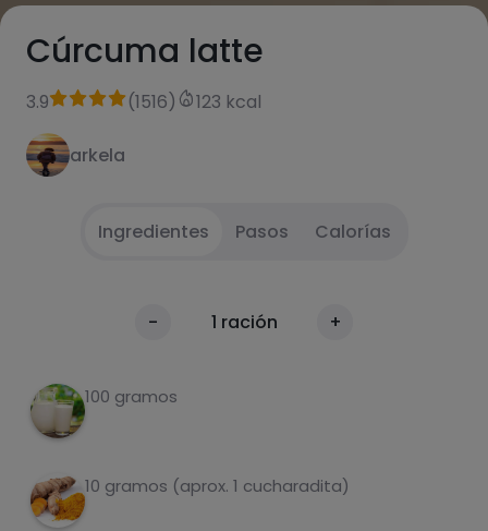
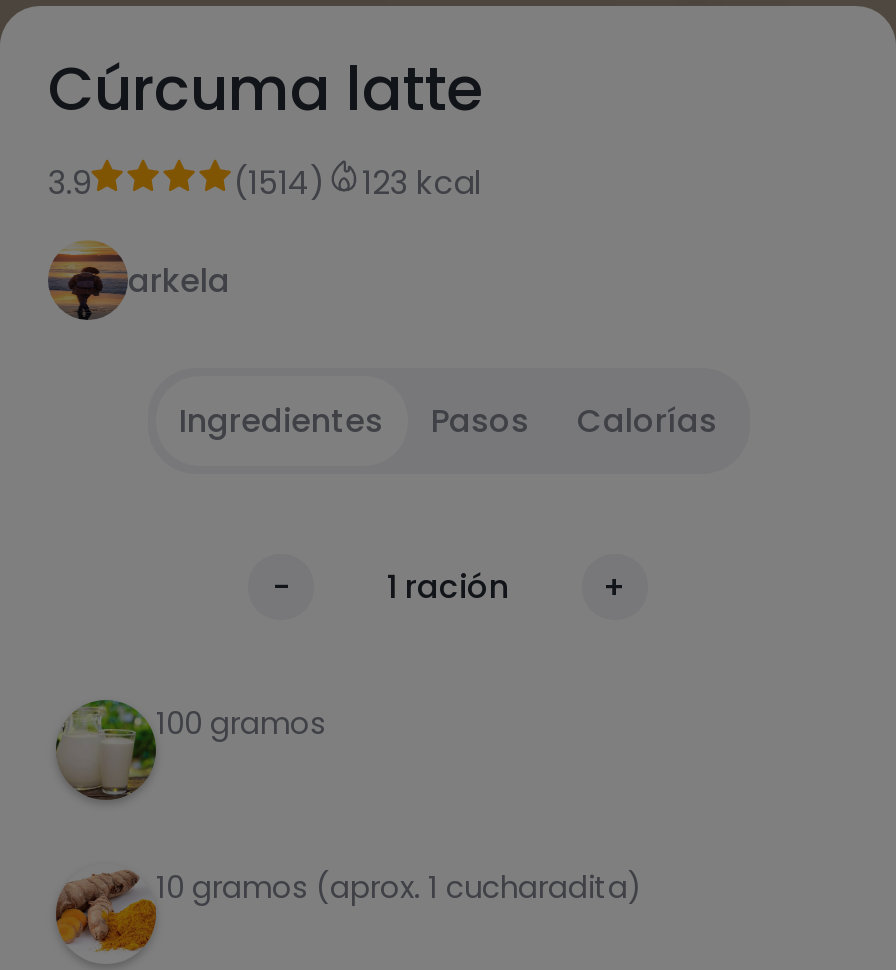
[127,89,261,114] (1516) 123 kcal -> [234,160,482,206] (1514) 123 kcal

